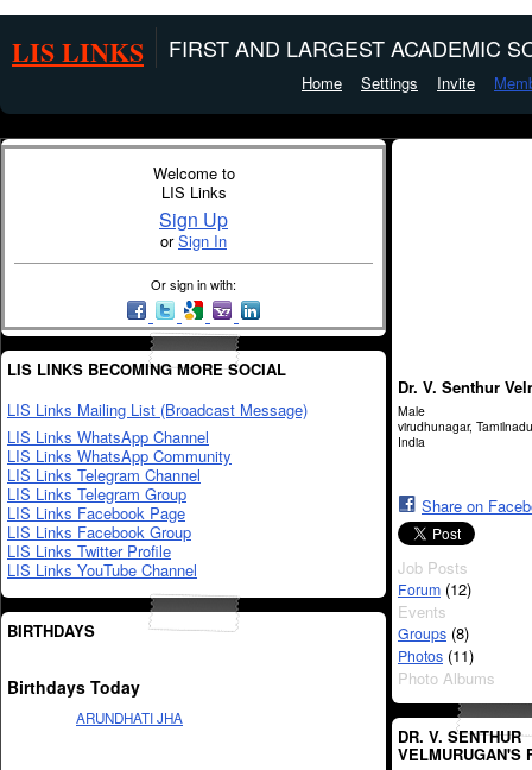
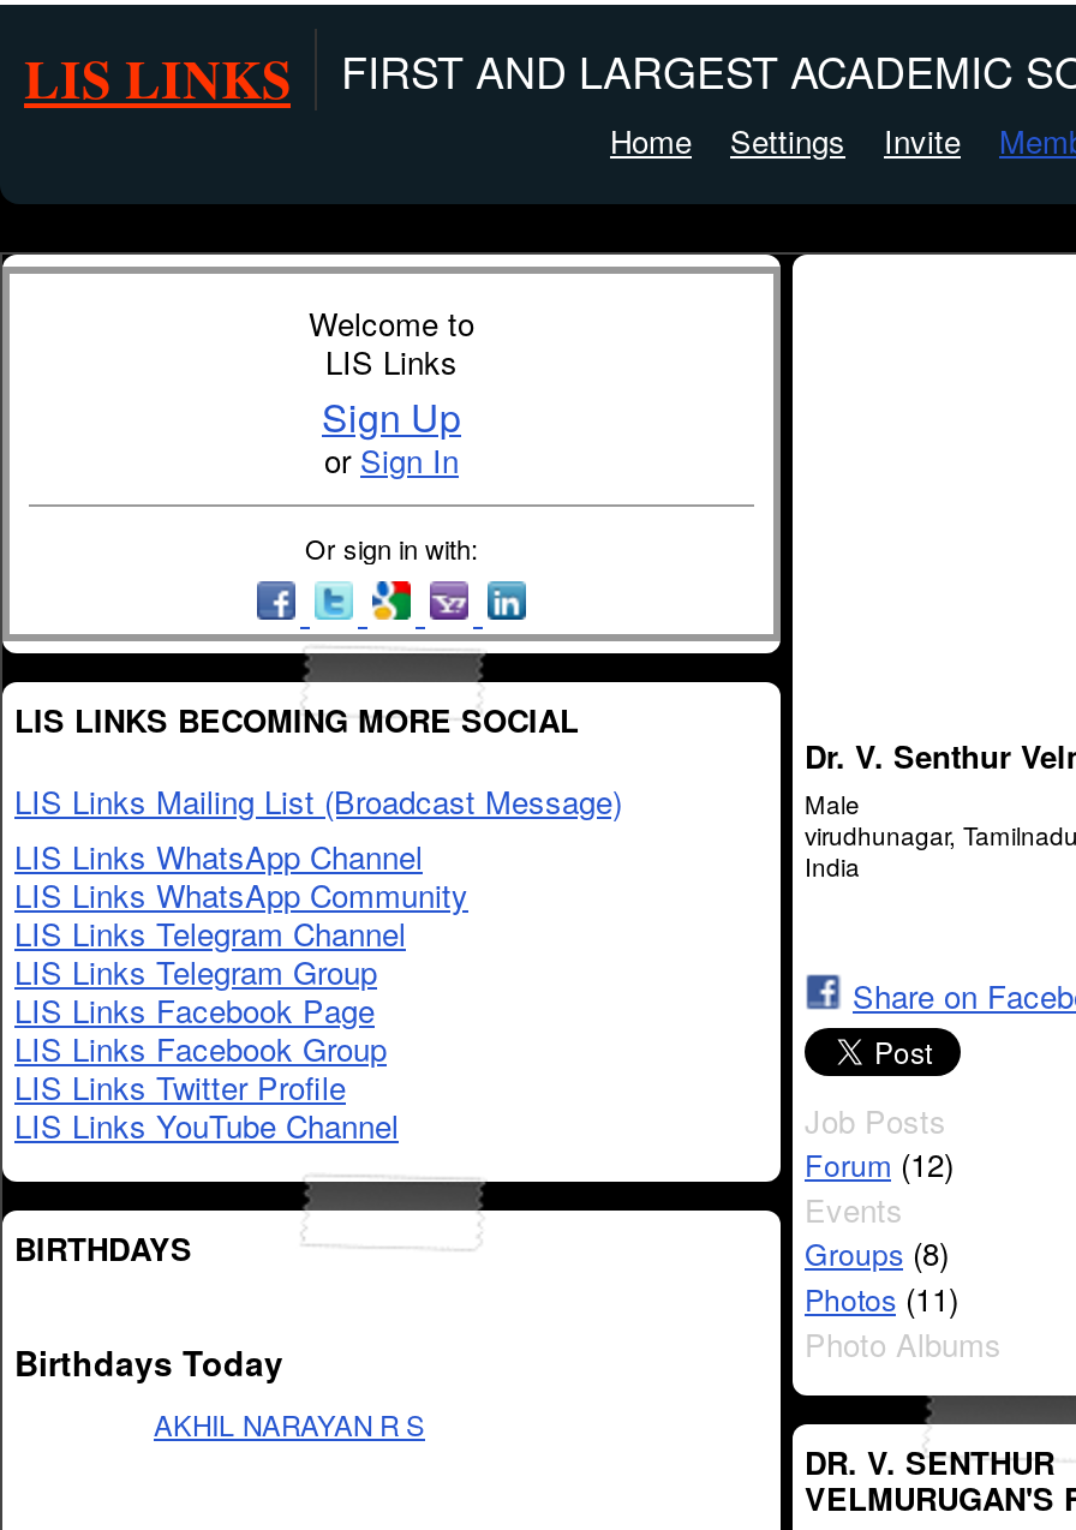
[76,708,183,727] ARUNDHATI JHA -> [154,1405,425,1444] AKHIL NARAYAN R S

